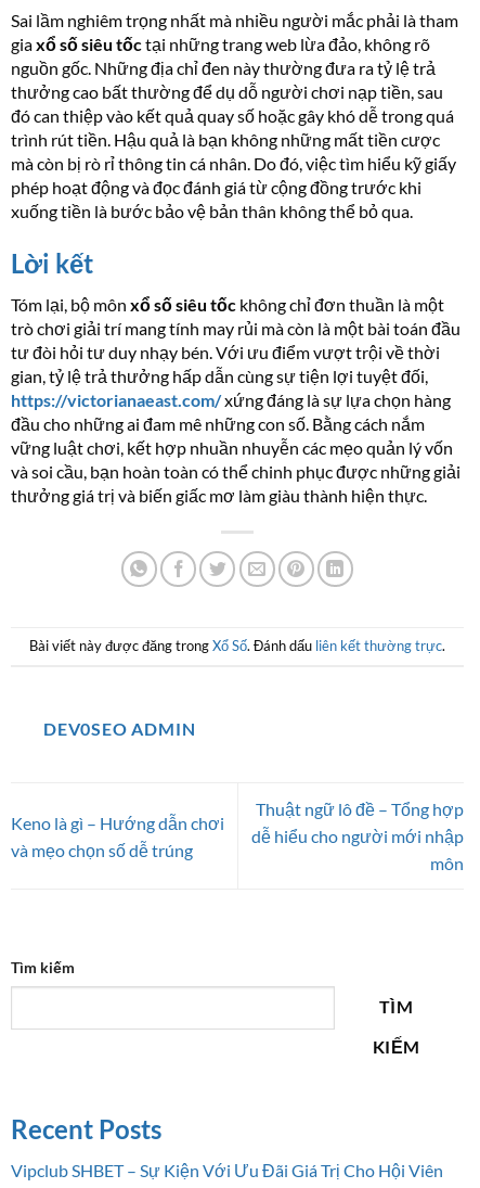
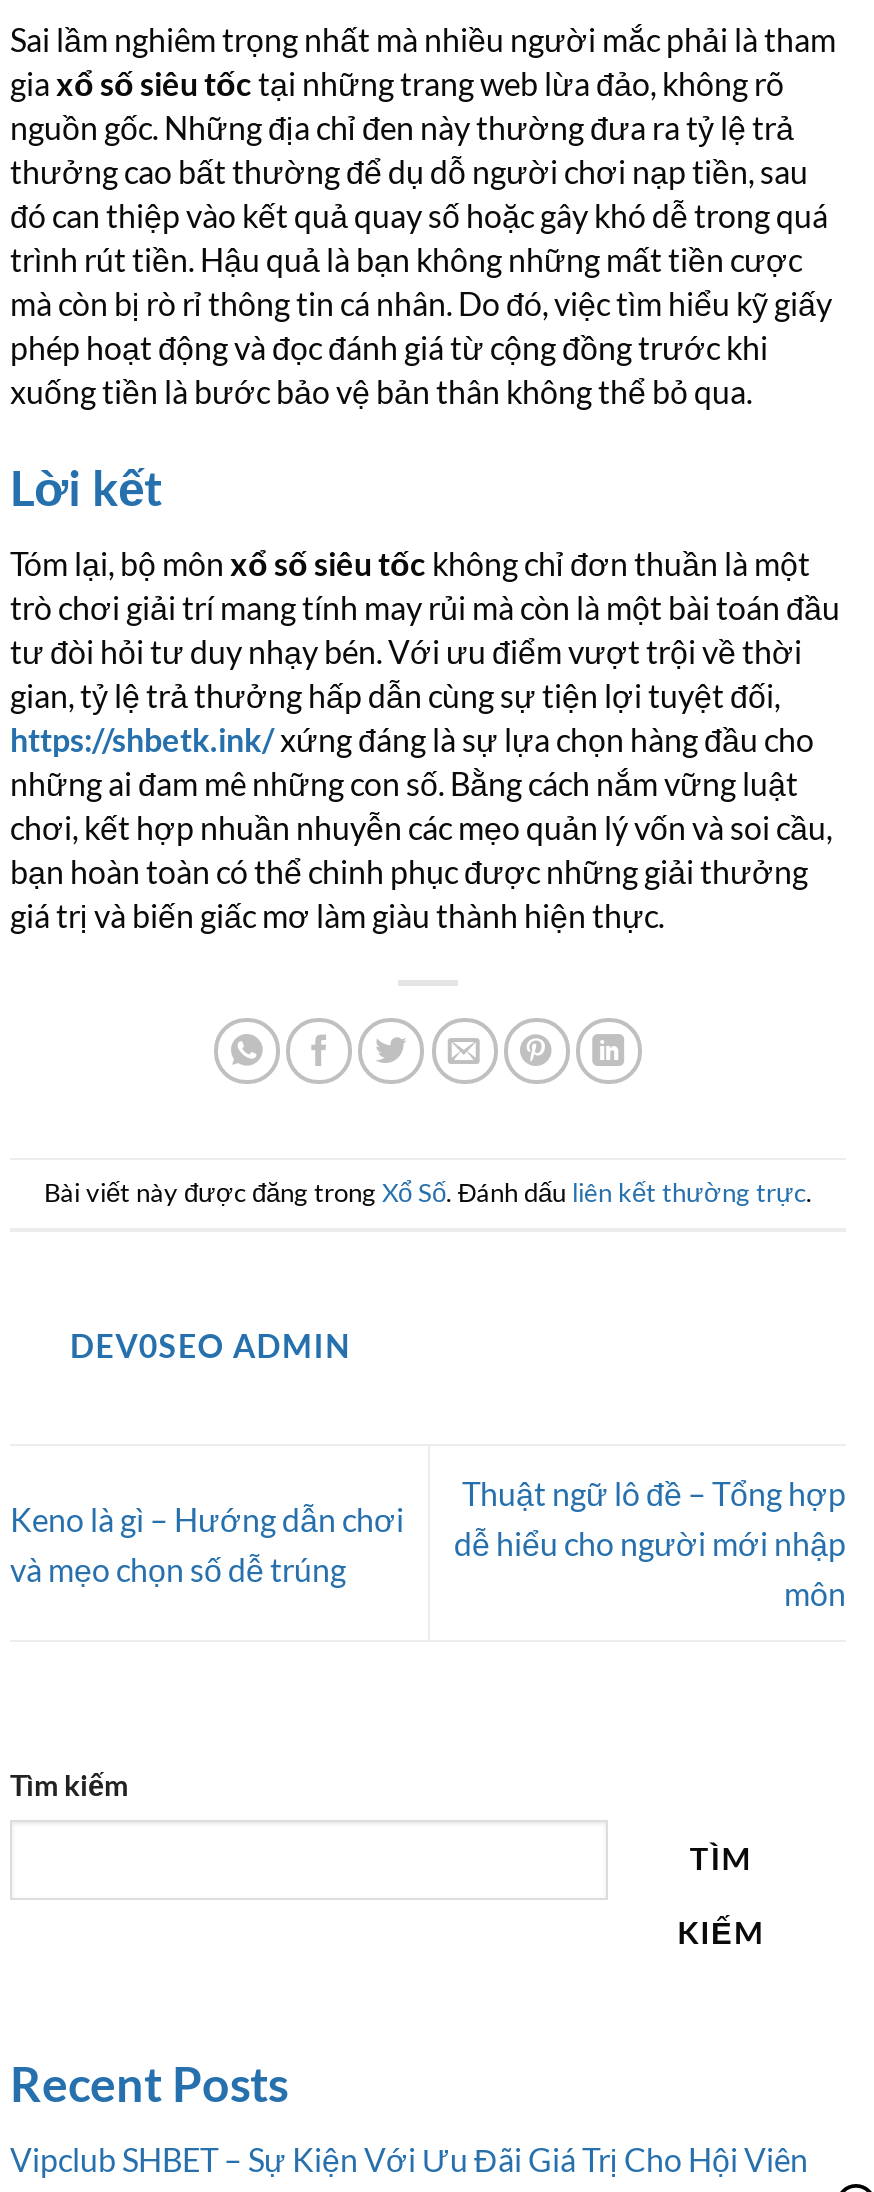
[11,389,460,505] https://victorianaeast.com/xứng đáng là sự lựa chọn hàng | đầu cho những ai đam mê những con số. Bằng cách nắm | vững luật chơi, kết hợp nhuần nhuyễn các mẹo quản lý vốn | và soi cầu, bạn hoàn toàn có thể chinh phục được những giải | thưởng giá trị và biến giấc mơ làm giàu thành hiện thực. -> [10,720,832,934] https://shbetk.ink/xứng đáng là sự lựa chọn hàng đầu cho | những ai đam mê những con số. Bằng cách nắm vững luật | chơi, kết hợp nhuần nhuyễn các mẹo quản lý vốn và soi cầu, | bạn hoàn toàn có thể chinh phục được những giải thưởng | giá trị và biến giấc mơ làm giàu thành hiện thực.

